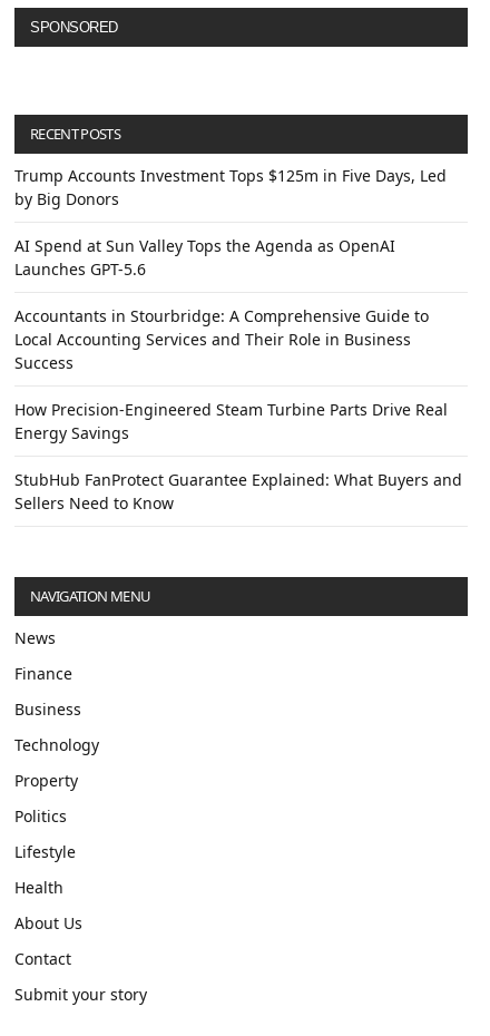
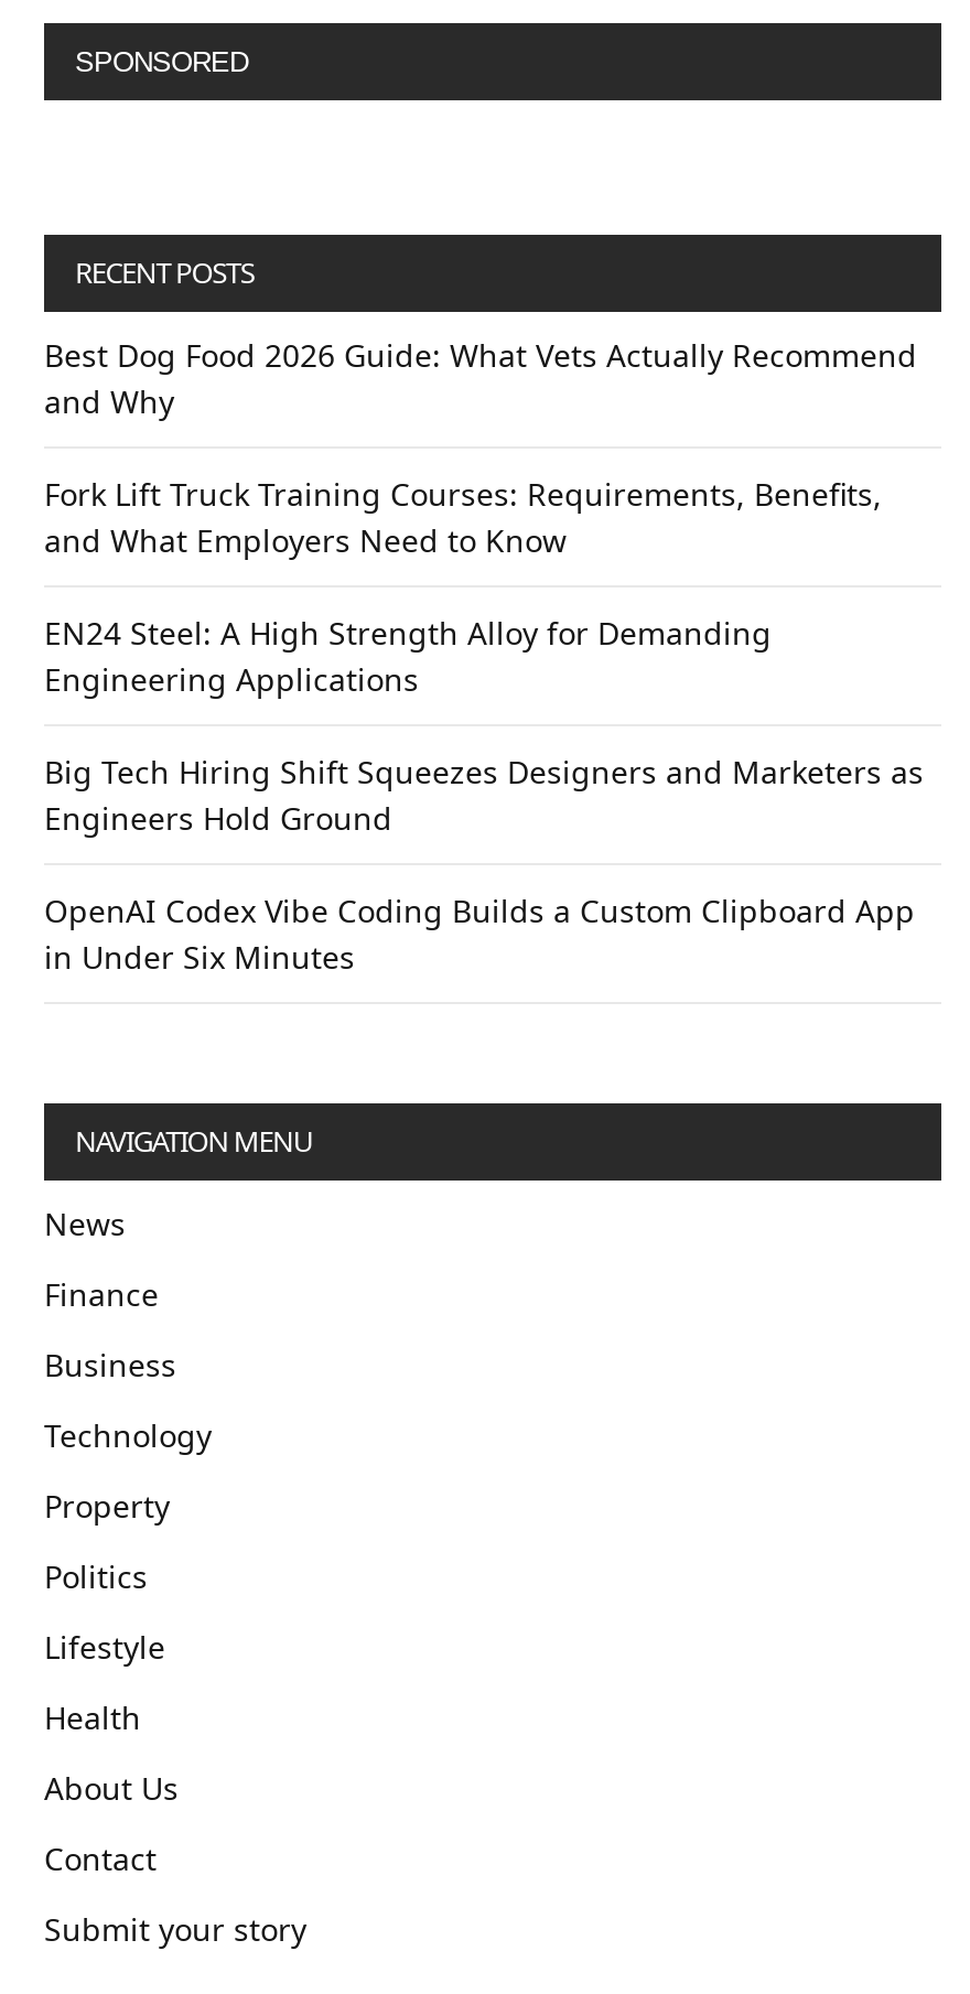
[14,165,447,209] Trump Accounts Investment Tops $125m in Five Days, Led | by Big Donors -> [44,334,917,422] Best Dog Food 2026 Guide: What Vets Actually Recommend | and Why
[14,235,395,279] AI Spend at Sun Valley Tops the Agenda as OpenAI | Launches GPT-5.6 -> [44,473,882,561] Fork Lift Truck Training Courses: Requirements, Benefits, | and What Employers Need to Know
[14,305,429,373] Accountants in Stourbridge: A Comprehensive Guide to | Local Accounting Services and Their Role in Business | Success -> [44,612,772,700] EN24 Steel: A High Strength Alloy for Demanding | Engineering Applications
[14,399,448,443] How Precision-Engineered Steam Turbine Parts Drive Real | Energy Savings -> [44,750,924,839] Big Tech Hiring Shift Squeezes Designers and Marketers as | Engineers Hold Ground
[14,469,462,513] StubHub FanProtect Guarantee Explained: What Buyers and | Sellers Need to Know -> [44,889,915,977] OpenAI Codex Vibe Coding Builds a Custom Clipboard App | in Under Six Minutes

